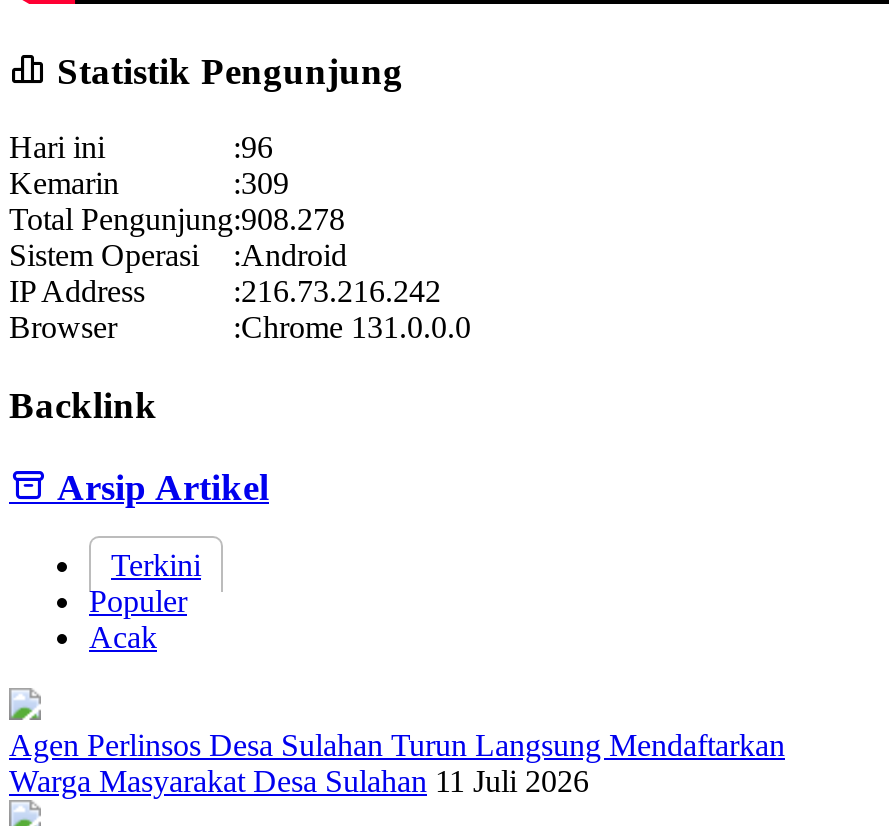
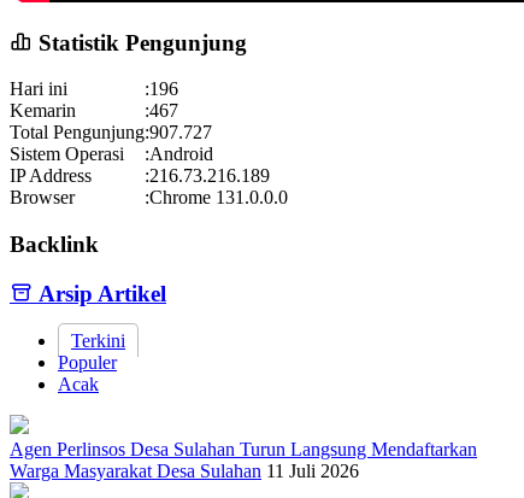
[233,131,273,165] :96 -> [145,79,178,99] :196
[233,167,289,201] :309 -> [145,101,178,121] :467
[9,203,345,237] Total Pengunjung:908.278 -> [10,122,212,143] Total Pengunjung:907.727
[233,275,441,309] :216.73.216.242 -> [145,166,270,186] :216.73.216.189

